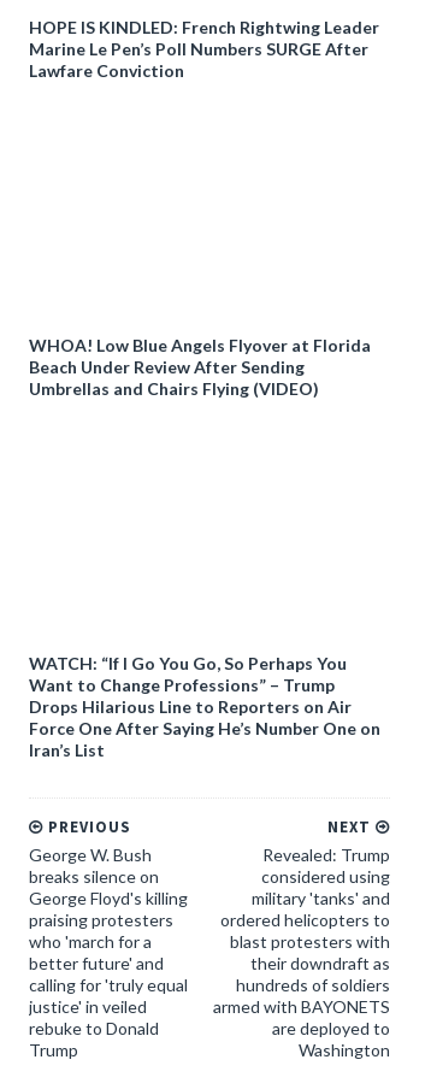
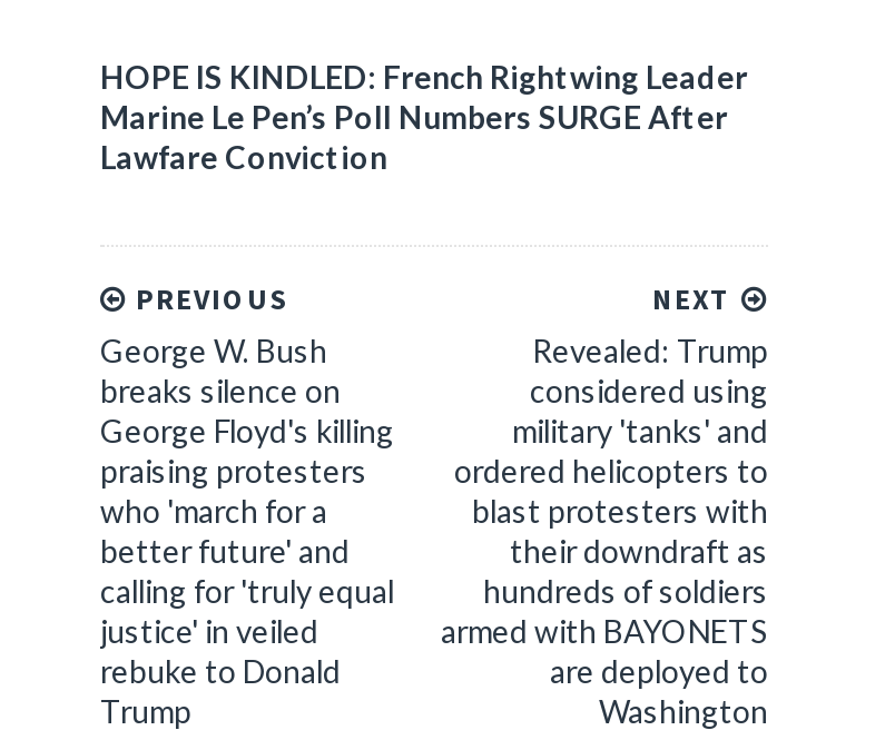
[29,335,371,399] WHOA! Low Blue Angels Flyover at Florida | Beach Under Review After Sending | Umbrellas and Chairs Flying (VIDEO) -> none
[29,653,380,760] WATCH: “If I Go You Go, So Perhaps You | Want to Change Professions” – Trump | Drops Hilarious Line to Reporters on Air | Force One After Saying He’s Number One on | Iran’s List -> none

